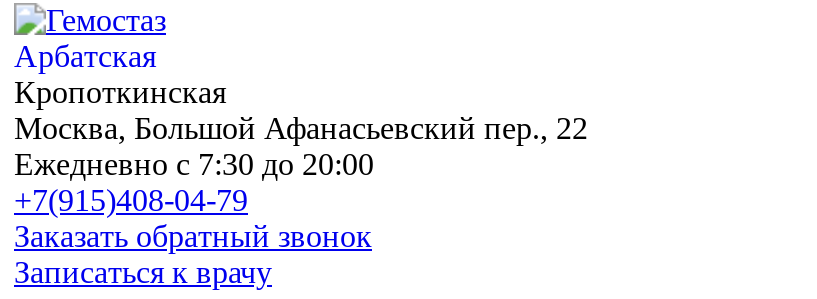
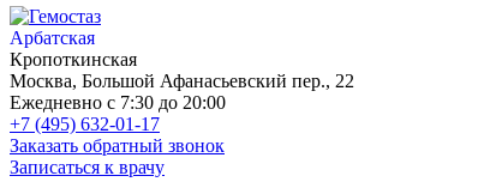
[14,183,248,217] +7(915)408-04-79 -> [10,114,160,134] +7 (495) 632-01-17

